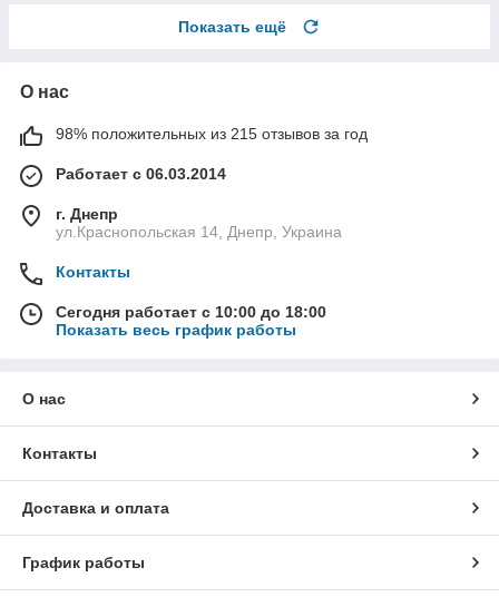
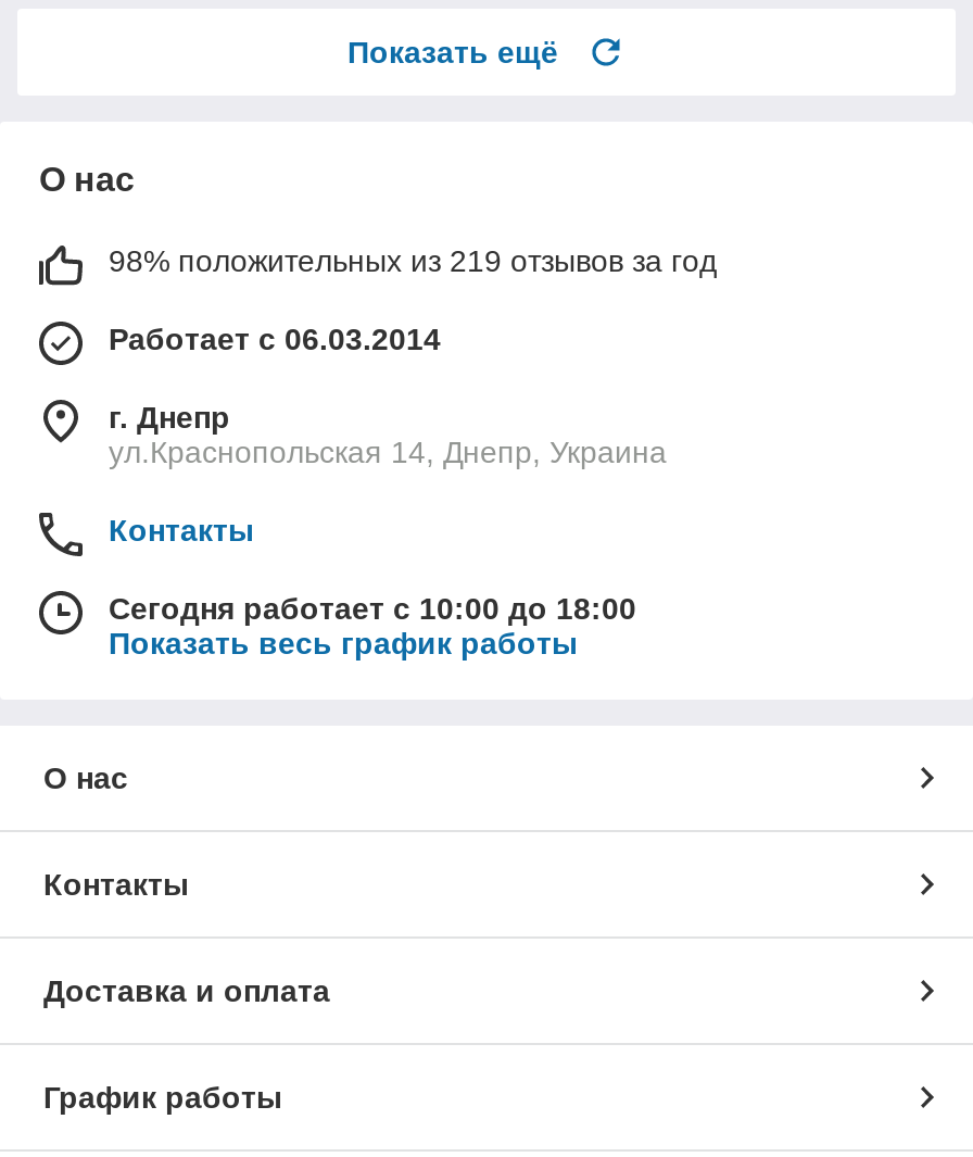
[56,125,368,142] 98% положительных из 215 отзывов за год -> [109,243,717,278] 98% положительных из 219 отзывов за год

